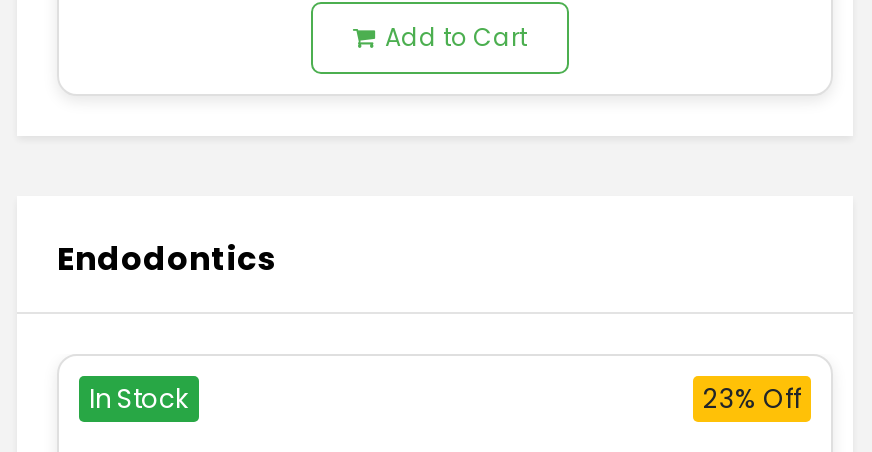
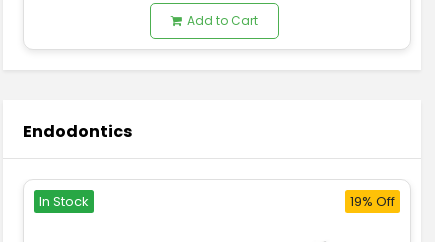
[703,379,801,417] 23% Off -> [350,191,395,210] 19% Off

